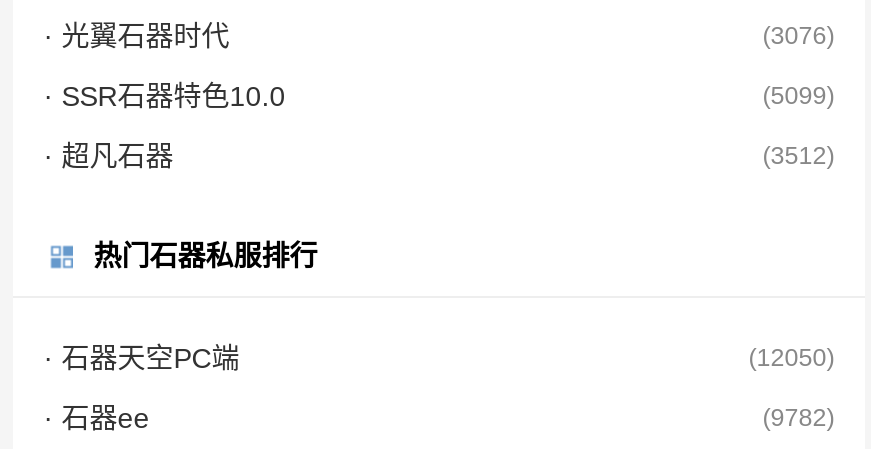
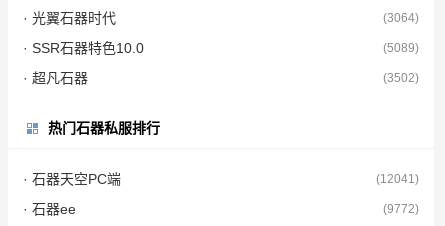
[763,23,835,51] (3076) -> [383,11,419,25] (3064)
[763,83,835,111] (5099) -> [383,41,419,55] (5089)
[763,143,835,171] (3512) -> [383,71,419,85] (3502)
[749,345,835,373] (12050) -> [376,172,419,186] (12041)
[763,405,835,433] (9782) -> [383,202,419,216] (9772)

